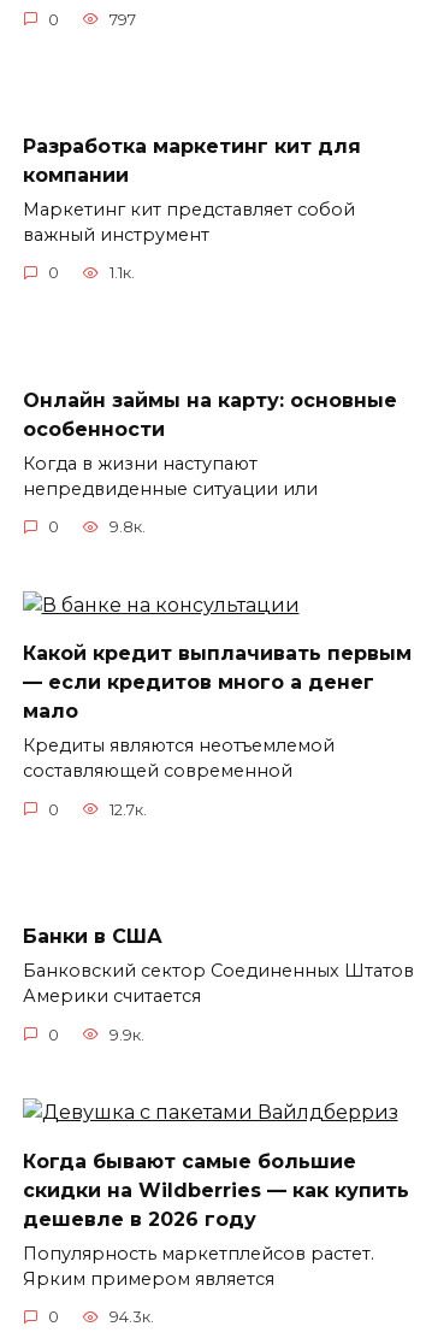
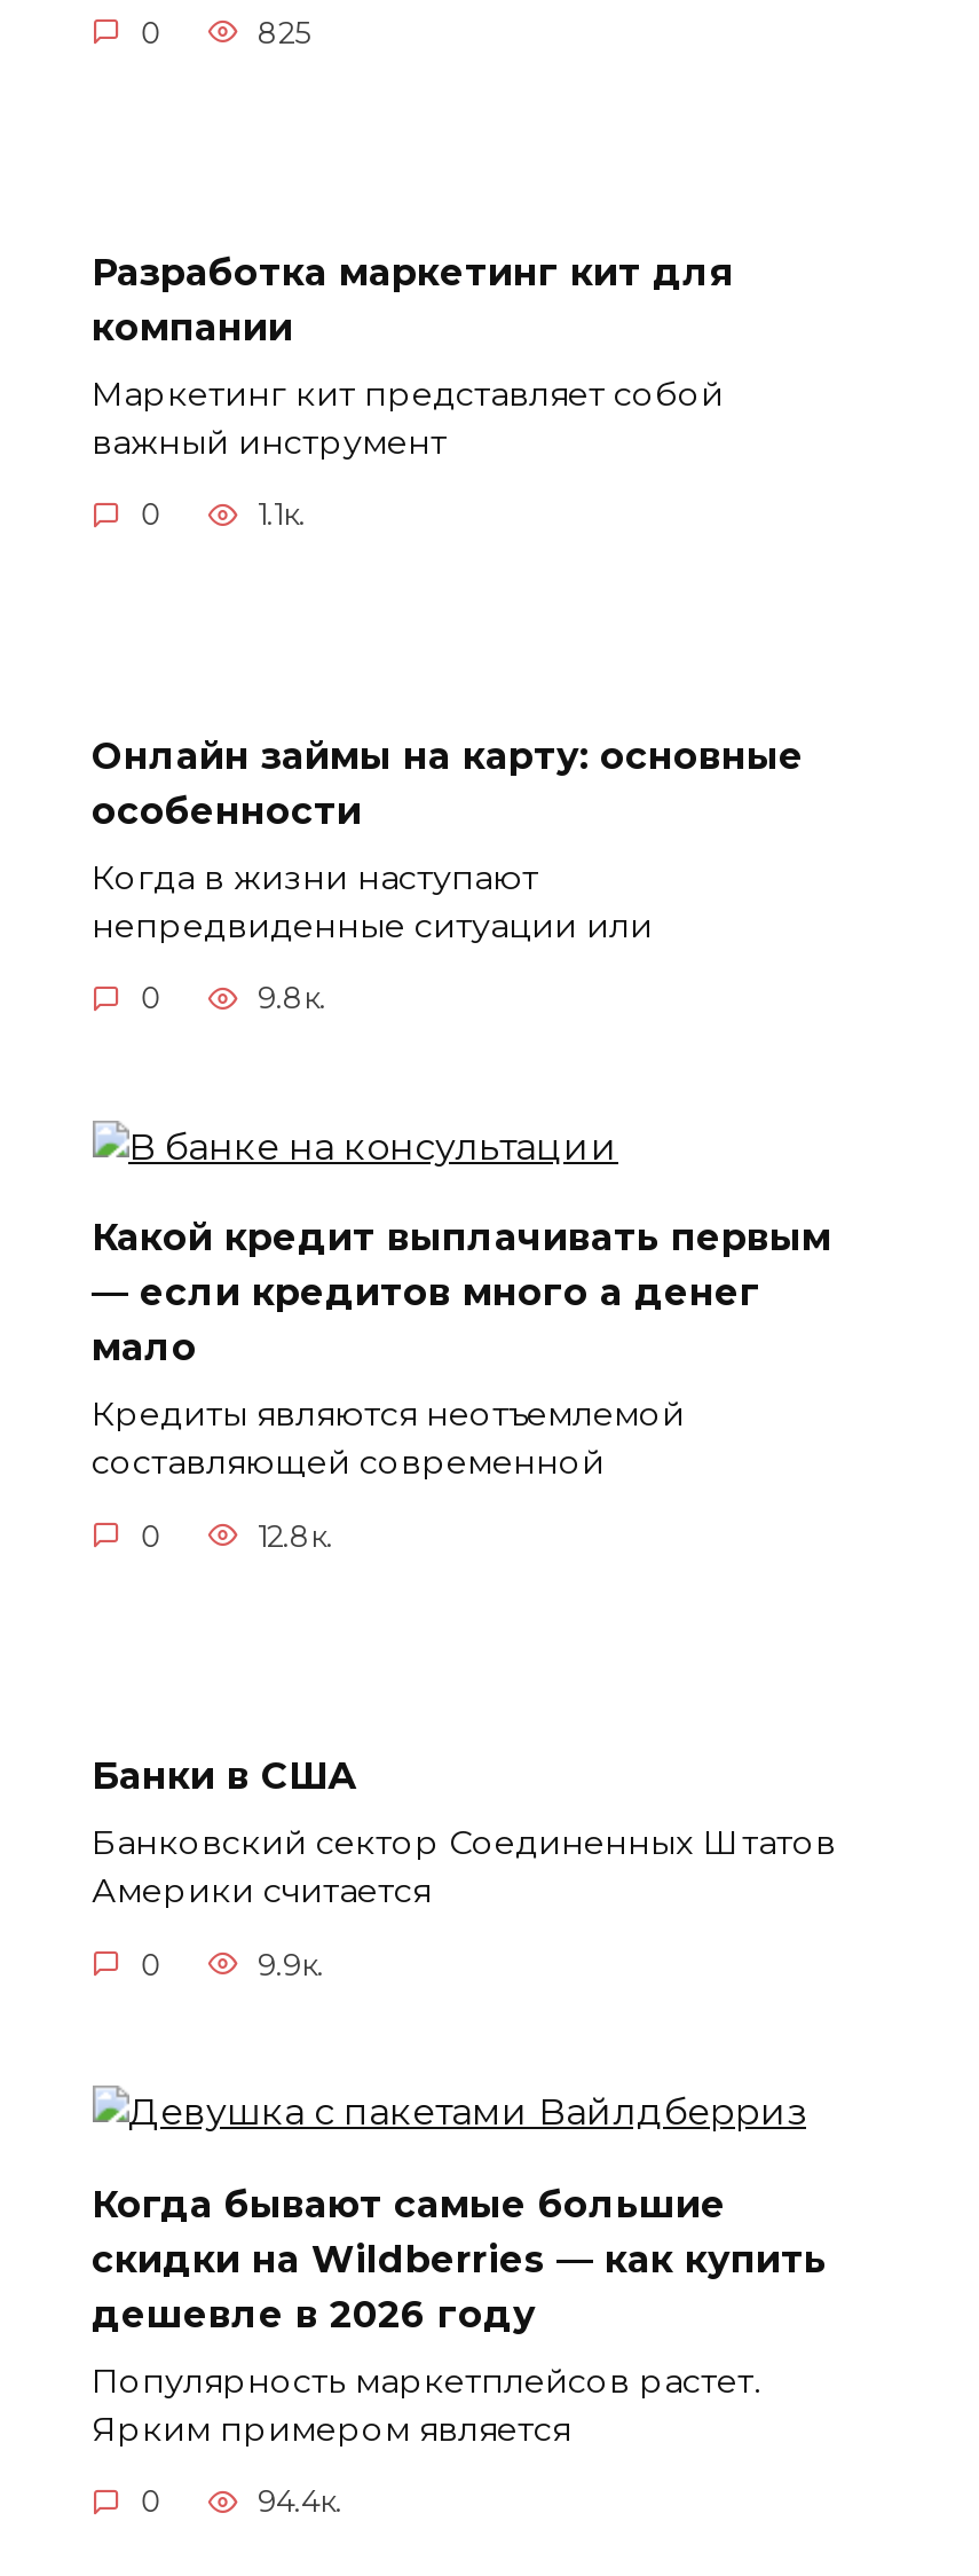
[110,10,136,28] 797 -> [258,15,310,50] 825
[110,801,147,819] 12.7к. -> [258,1519,333,1553] 12.8к.
[110,1308,154,1326] 94.3к. -> [258,2485,342,2519] 94.4к.

